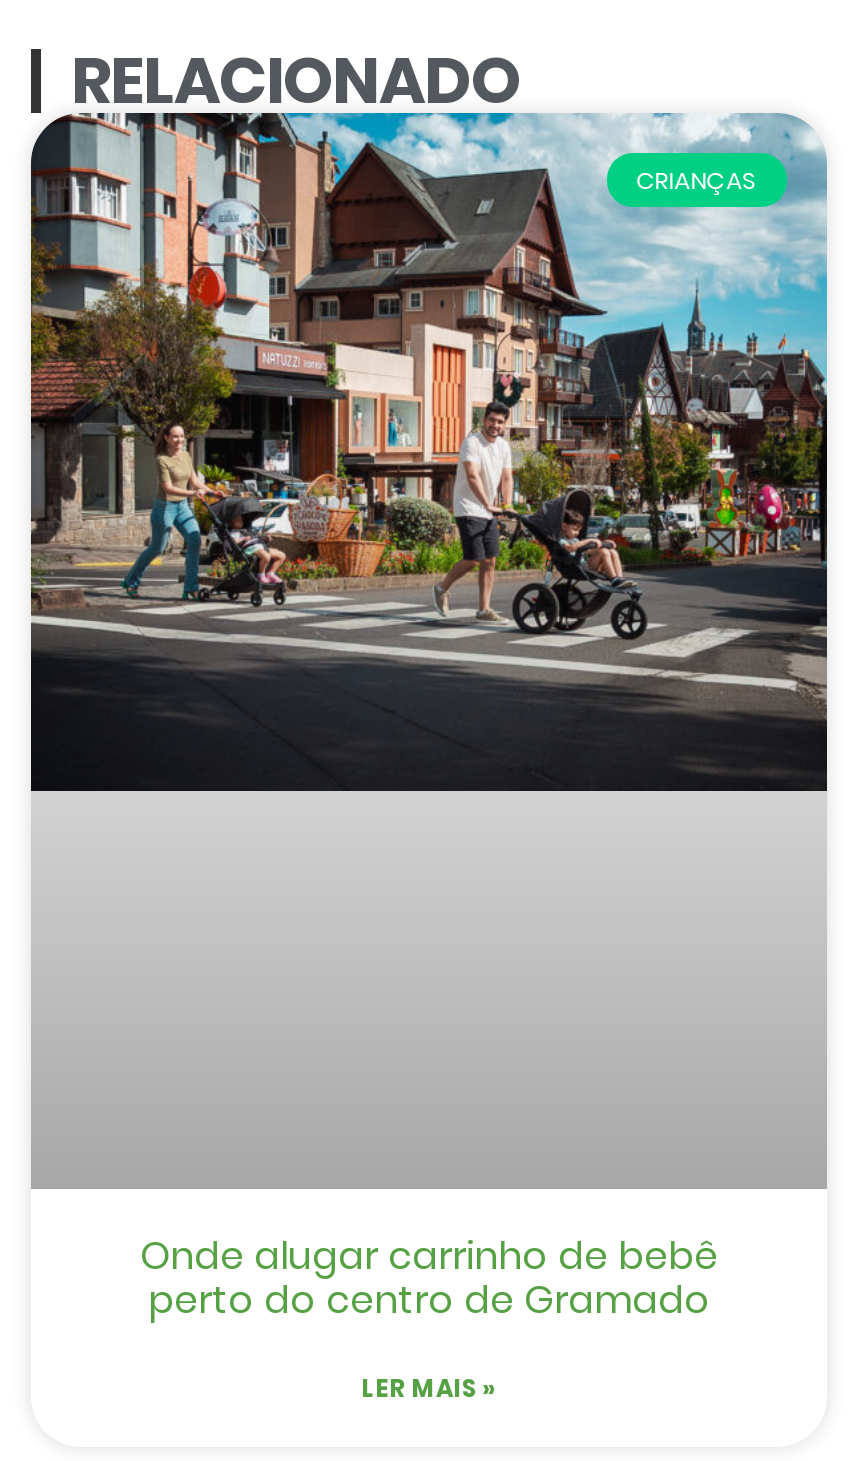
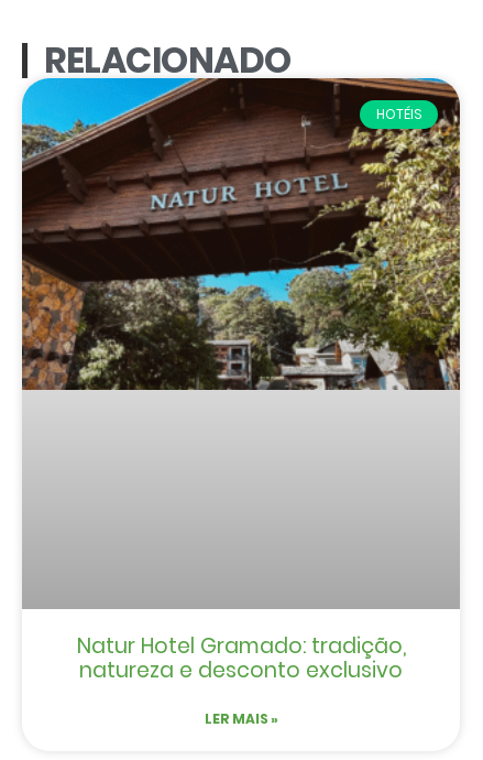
[29,112,829,792] [image] | CRIANÇAS -> [21,77,461,390] [image] | HOTÉIS
[140,1230,718,1328] Onde alugar carrinho de bebê | perto do centro de Gramado -> [76,631,405,685] Natur Hotel Gramado: tradição, | natureza e desconto exclusivo

